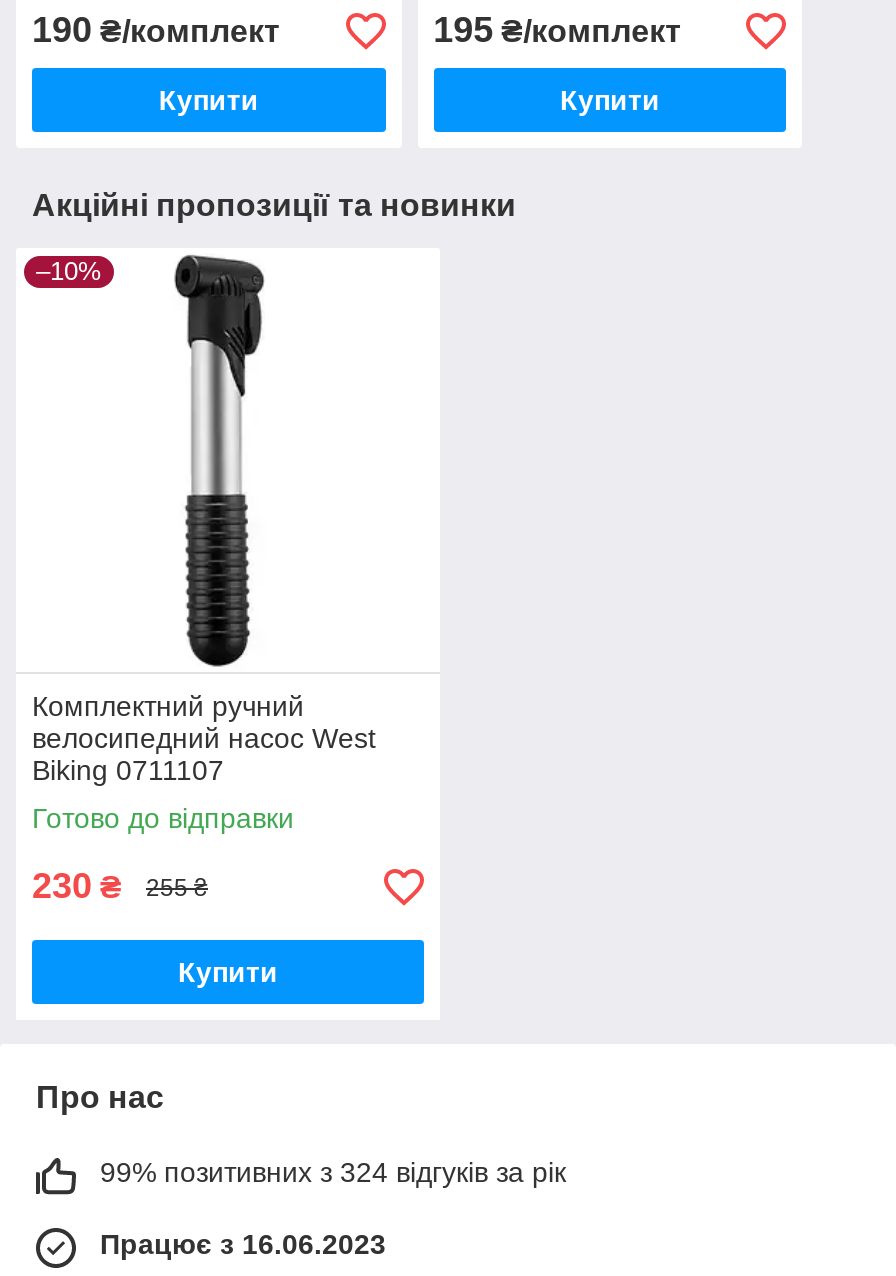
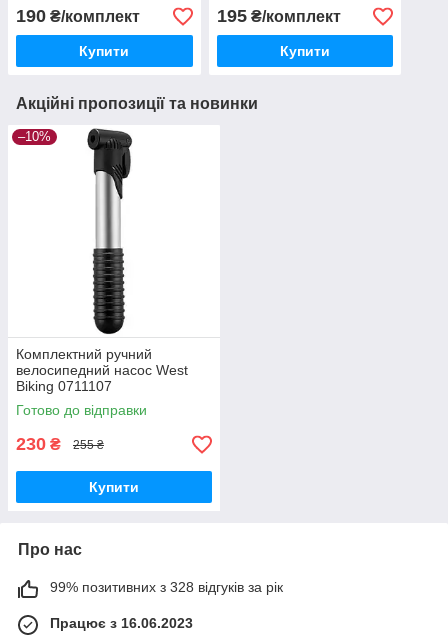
[100,1157,566,1189] 99% позитивних з 324 відгуків за рік -> [50,579,283,595] 99% позитивних з 328 відгуків за рік

